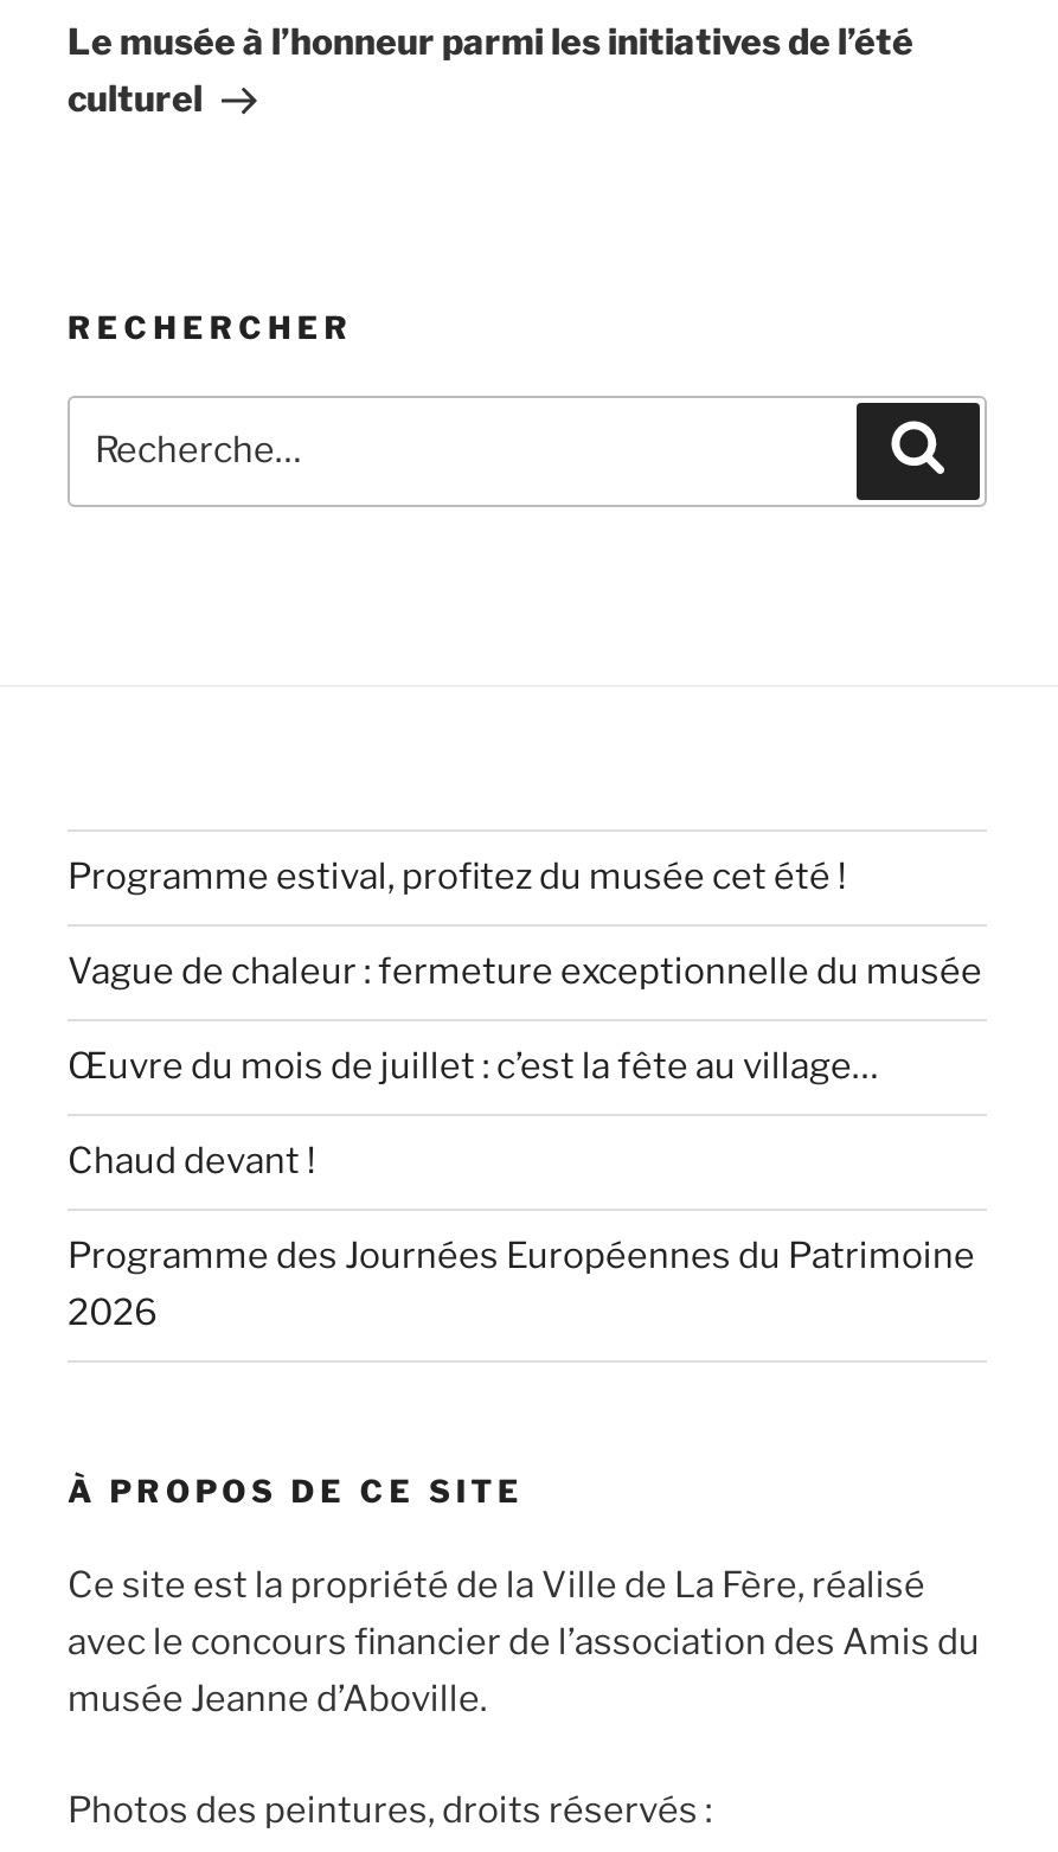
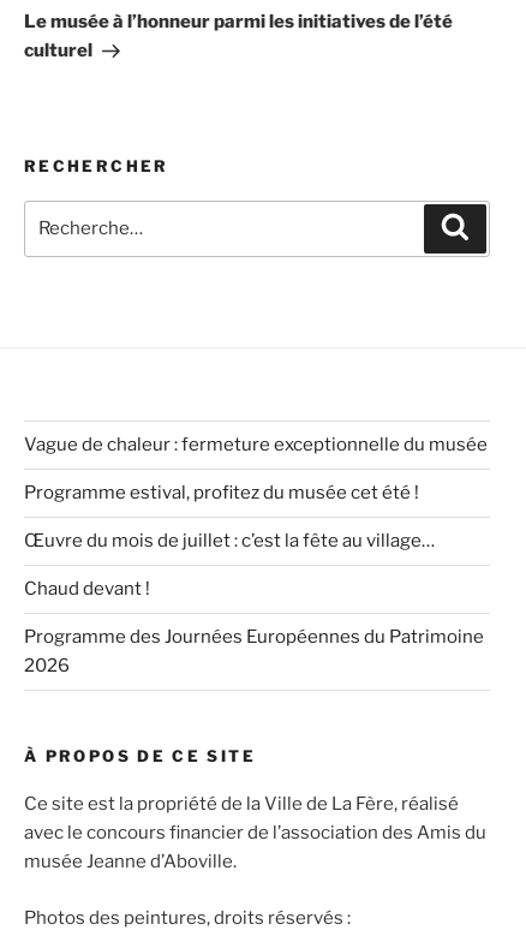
moved [68,856,847,899] -> [24,482,419,504]: Programme estival, profitez du musée cet été !
moved [68,951,982,993] -> [24,434,488,456]: Vague de chaleur : fermeture exceptionnelle du musée

